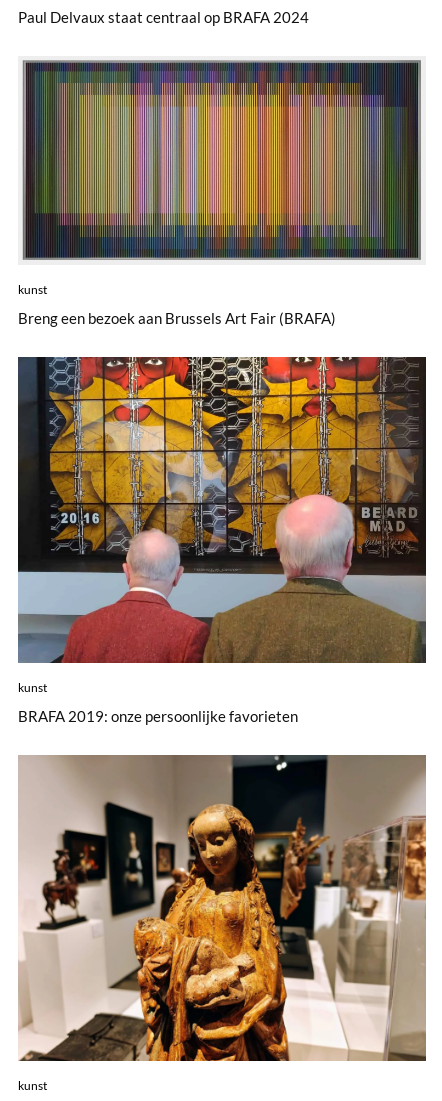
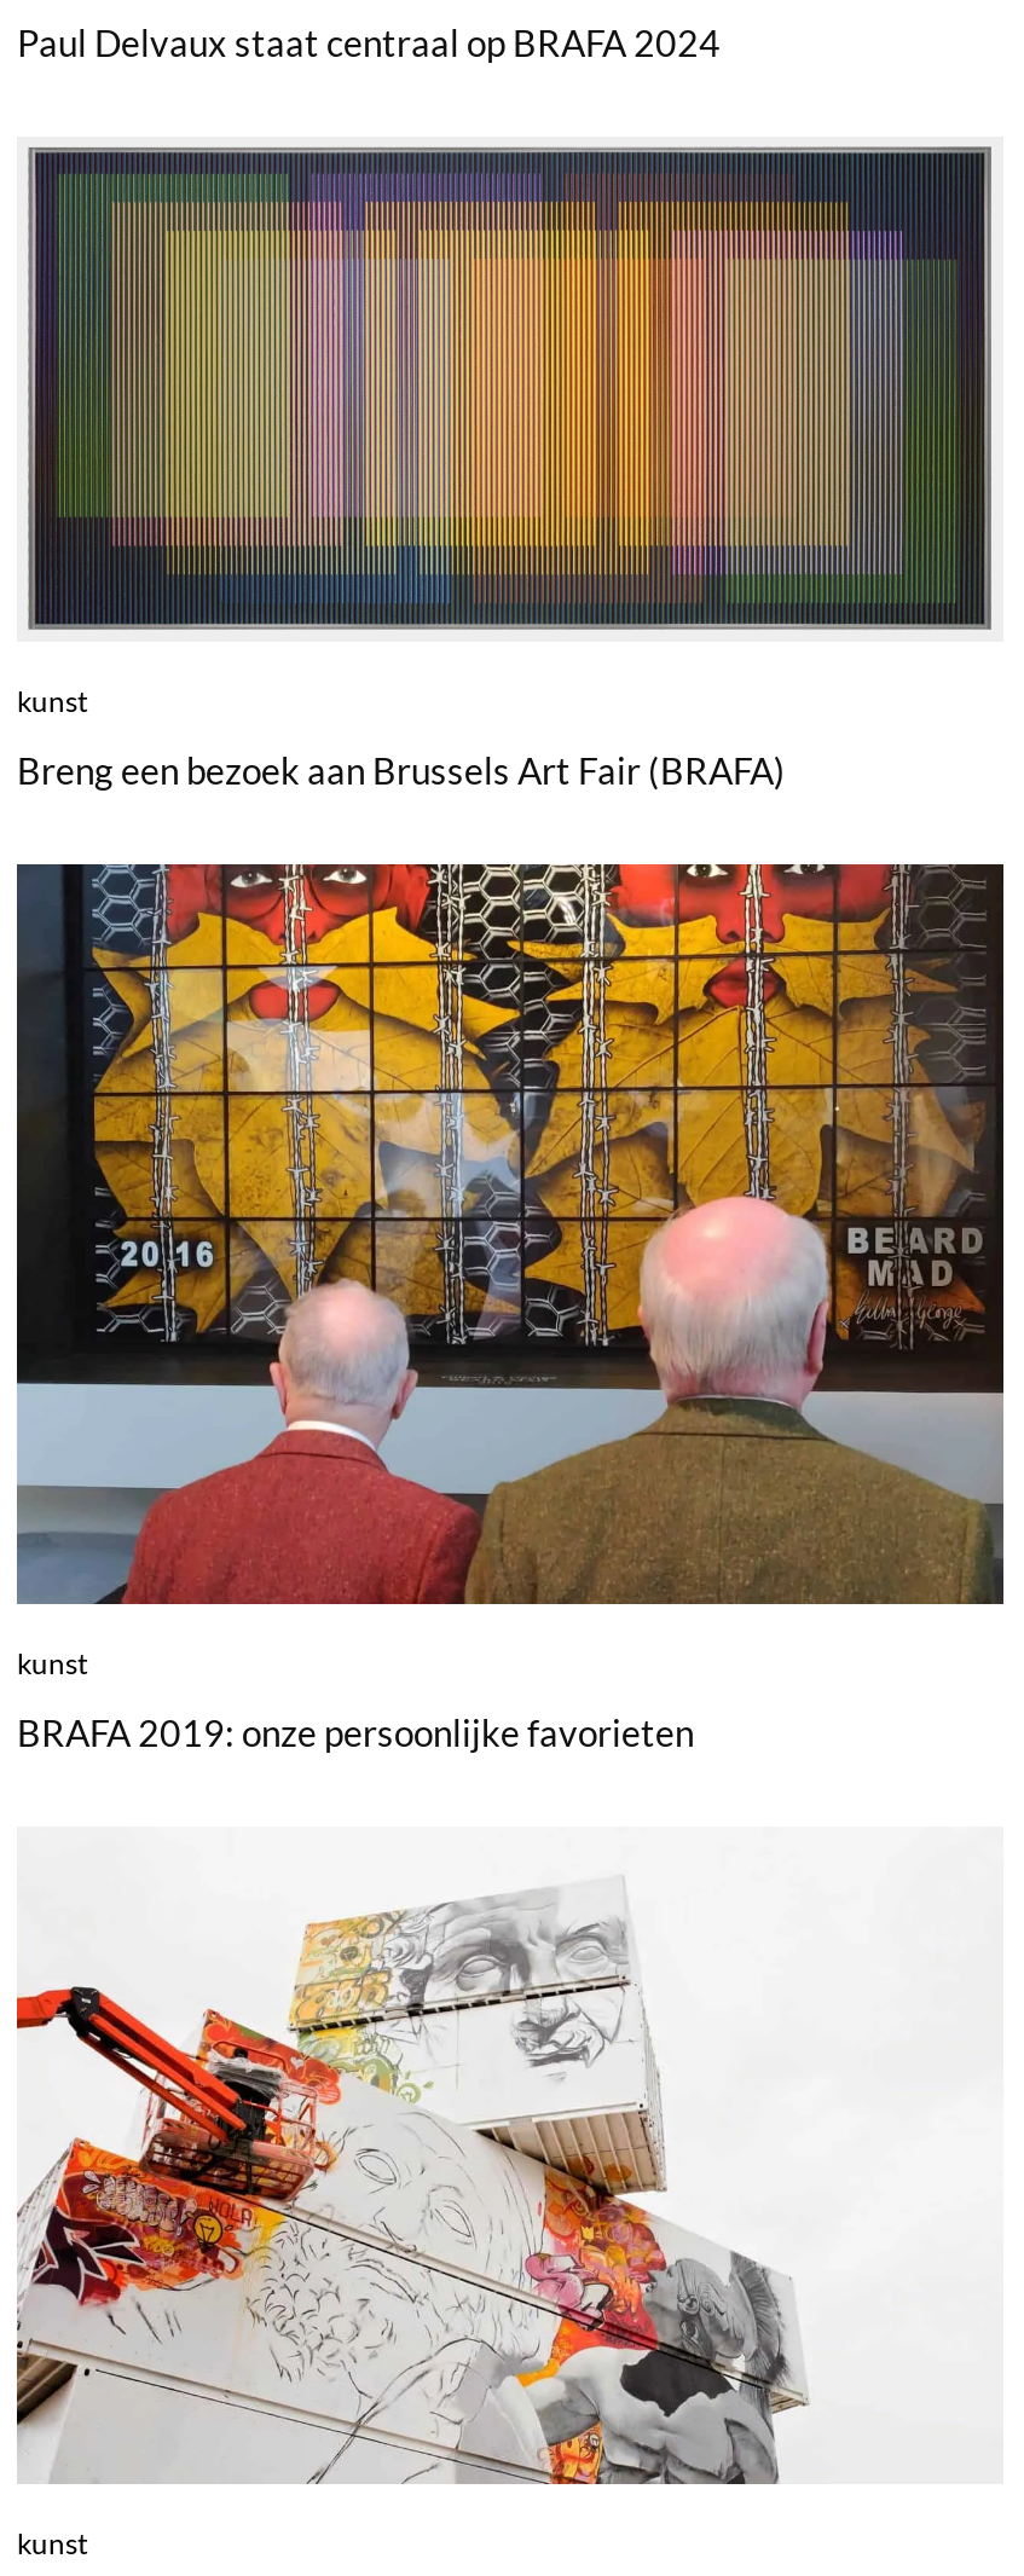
[18,754,427,1062] [image] -> [15,1825,1003,2485] [image]

